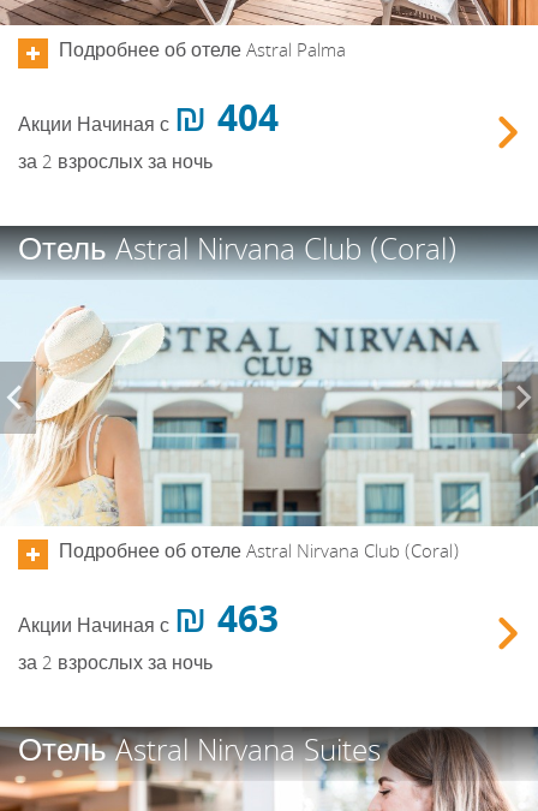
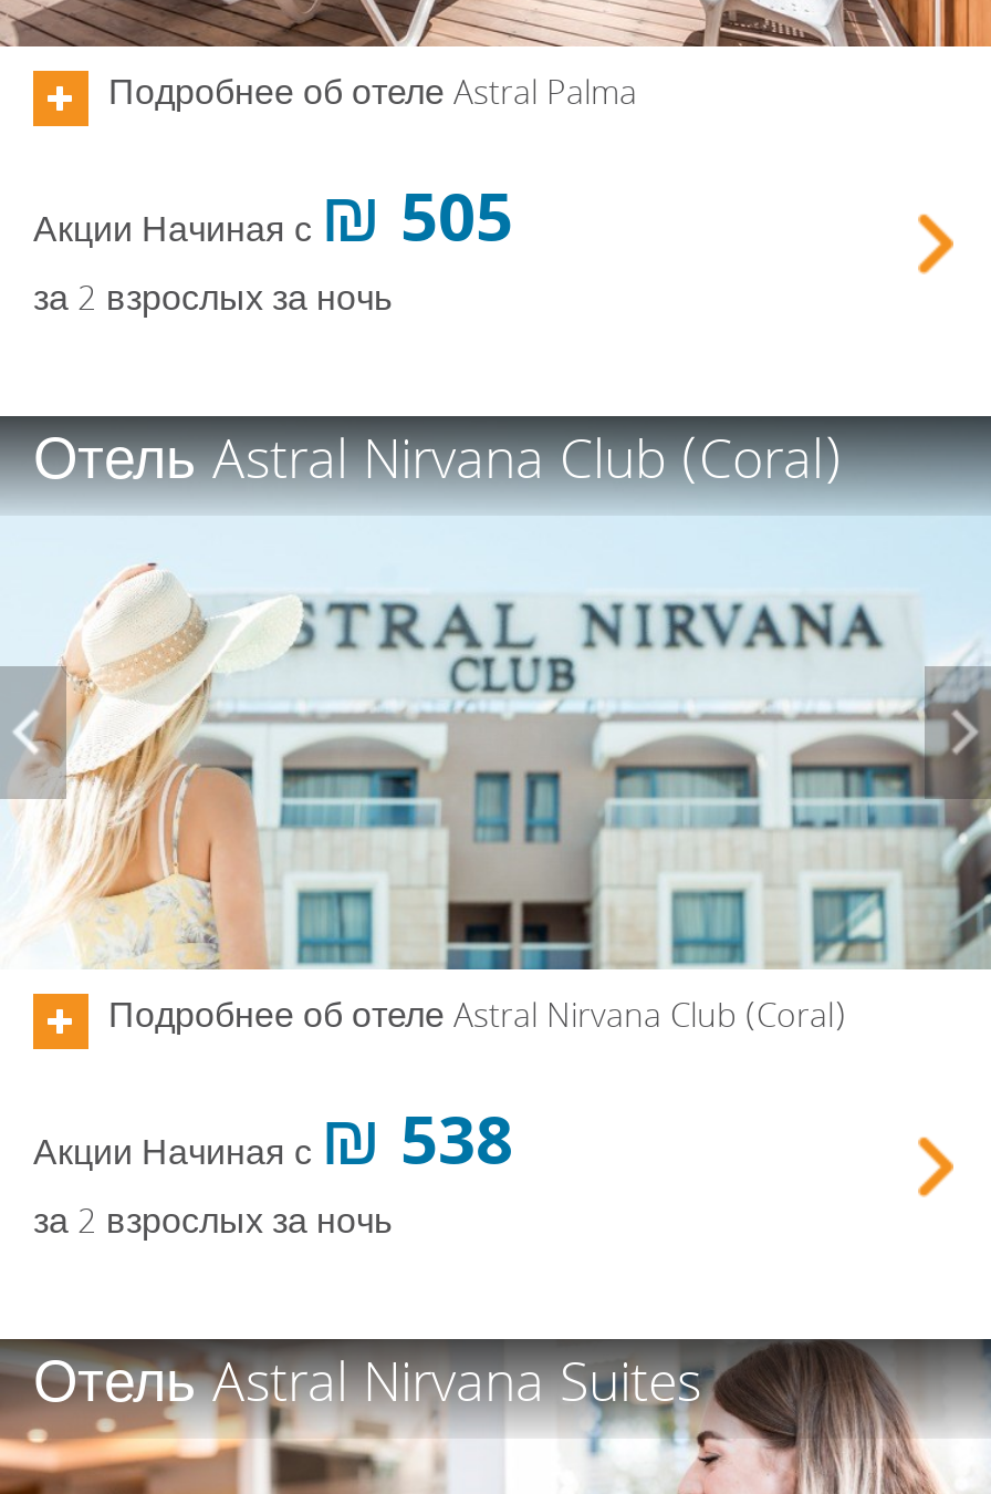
[18,94,279,154] Акции Начиная с 404 ₪ -> [33,173,513,283] Акции Начиная с 505 ₪
[18,595,279,655] Акции Начиная с 463 ₪ -> [33,1096,513,1206] Акции Начиная с 538 ₪

